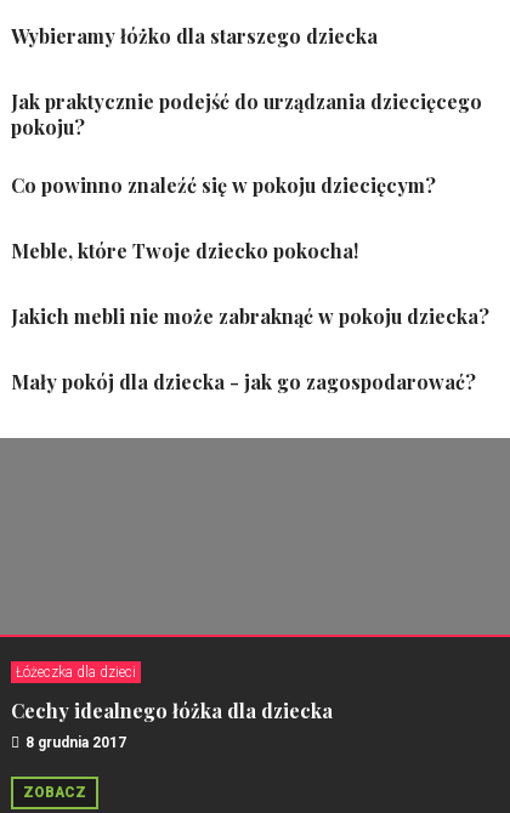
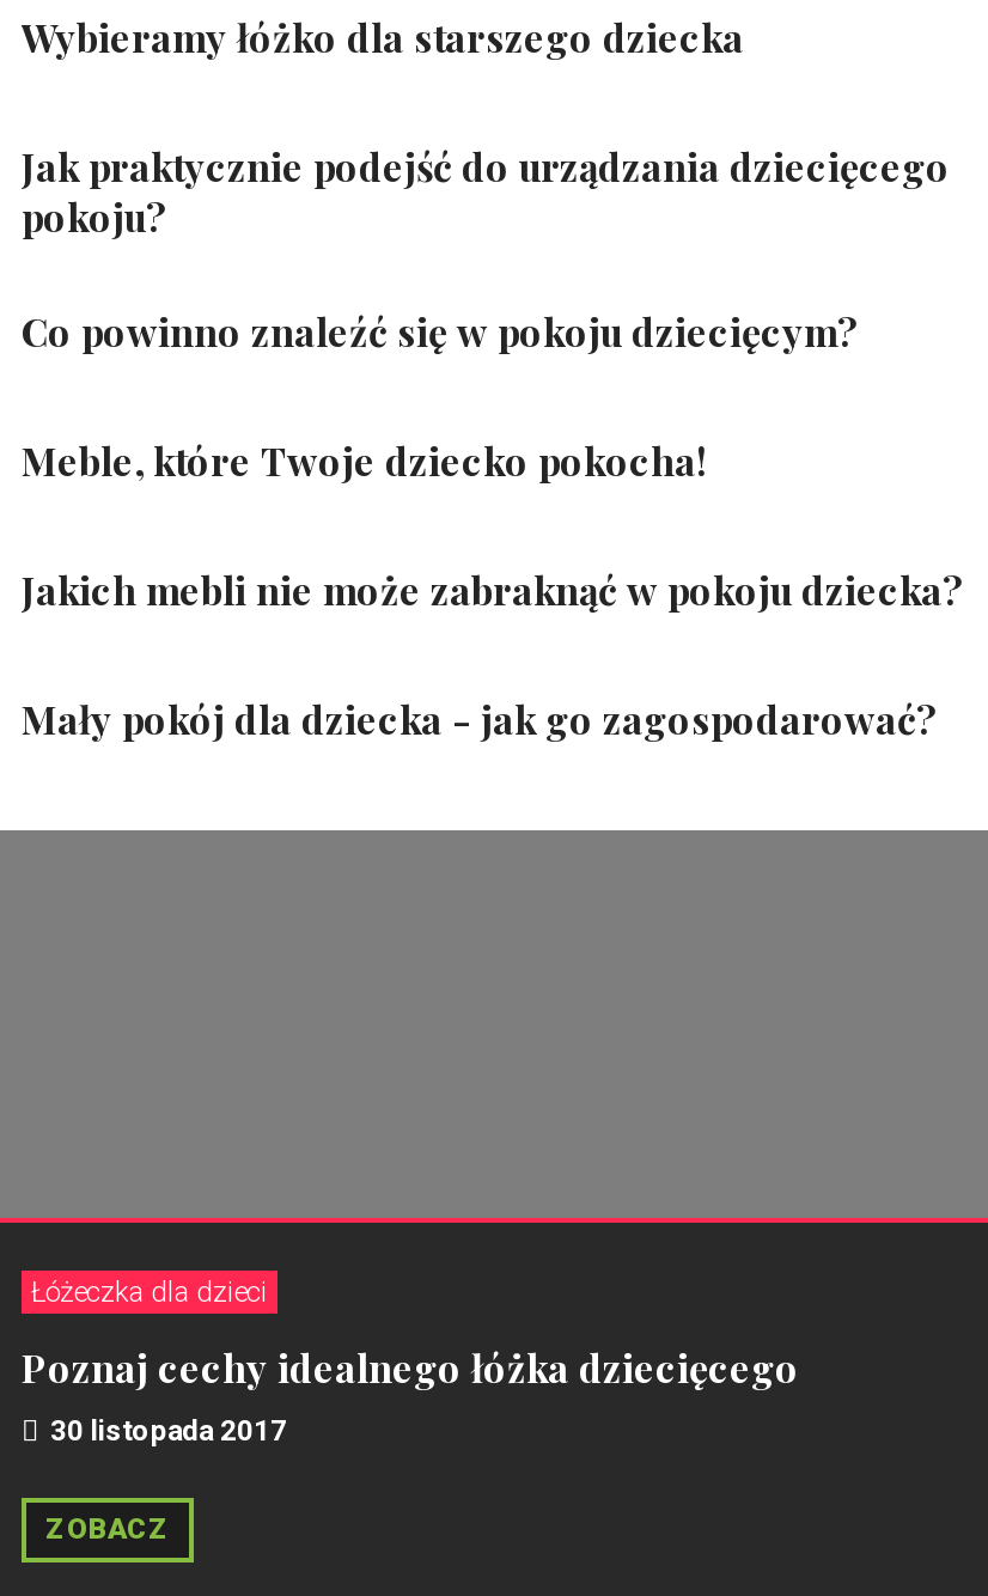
[11,698,333,752] Cechy idealnego łóżka dla dziecka | 8 grudnia 2017 -> [22,1343,799,1449] Poznaj cechy idealnego łóżka dziecięcego | 30 listopada 2017

